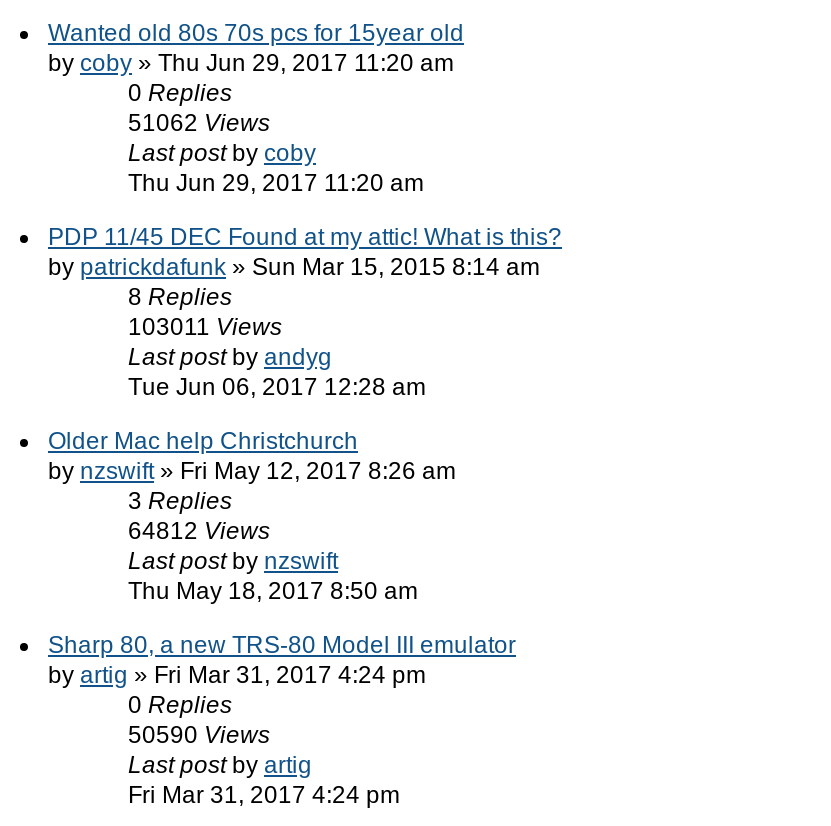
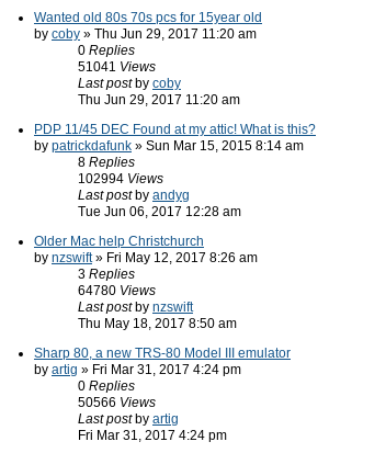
[128,109,270,137] 51062 Views -> [78,59,156,75] 51041 Views
[128,313,282,341] 103011 Views -> [78,171,163,186] 102994 Views
[128,517,270,545] 64812 Views -> [78,283,156,298] 64780 Views
[128,721,270,749] 50590 Views -> [78,395,156,410] 50566 Views

